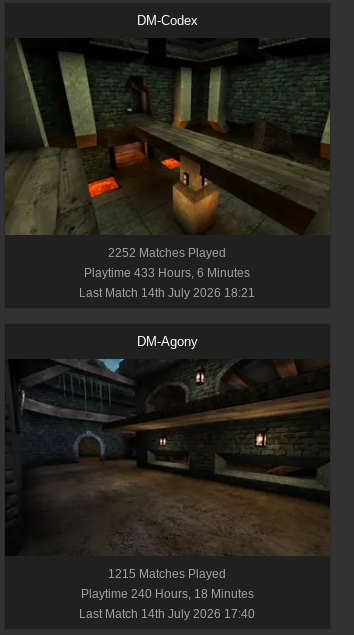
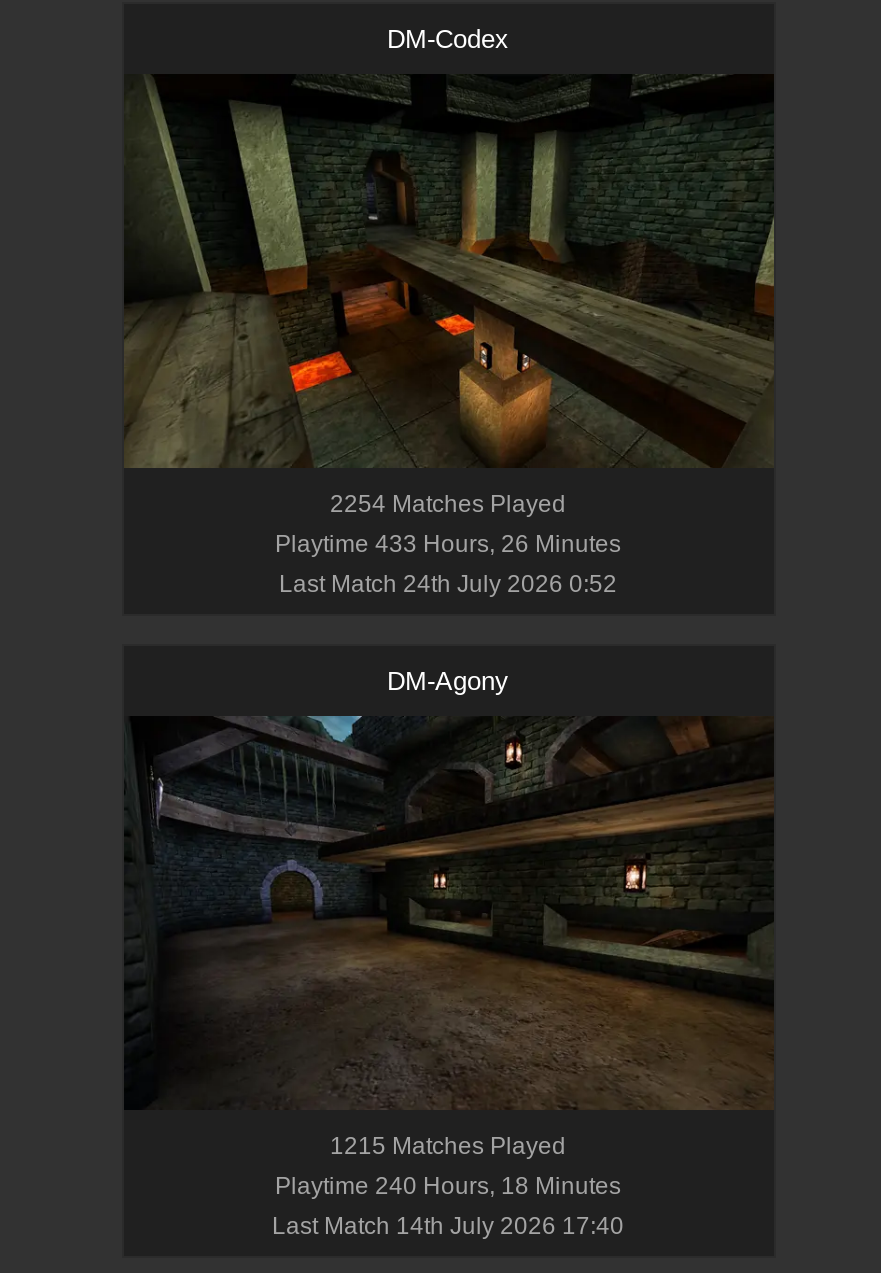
[108,246,226,260] 2252 Matches Played -> [330,490,566,518] 2254 Matches Played
[84,266,250,280] Playtime 433 Hours, 6 Minutes -> [275,530,621,558] Playtime 433 Hours, 26 Minutes
[79,286,255,300] Last Match 14th July 2026 18:21 -> [279,570,617,598] Last Match 24th July 2026 0:52

